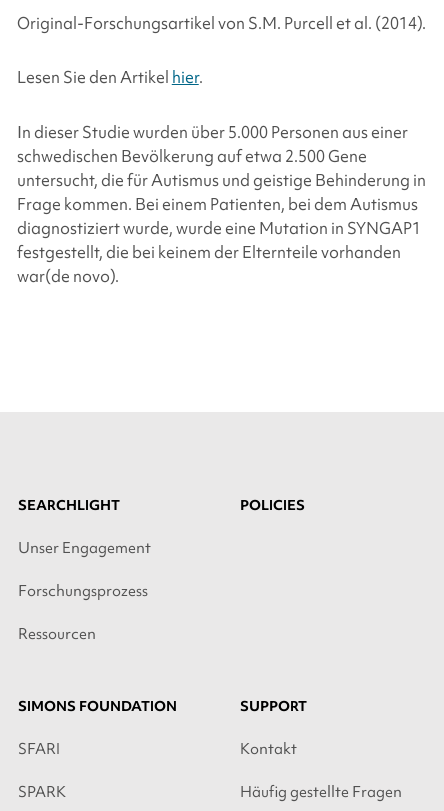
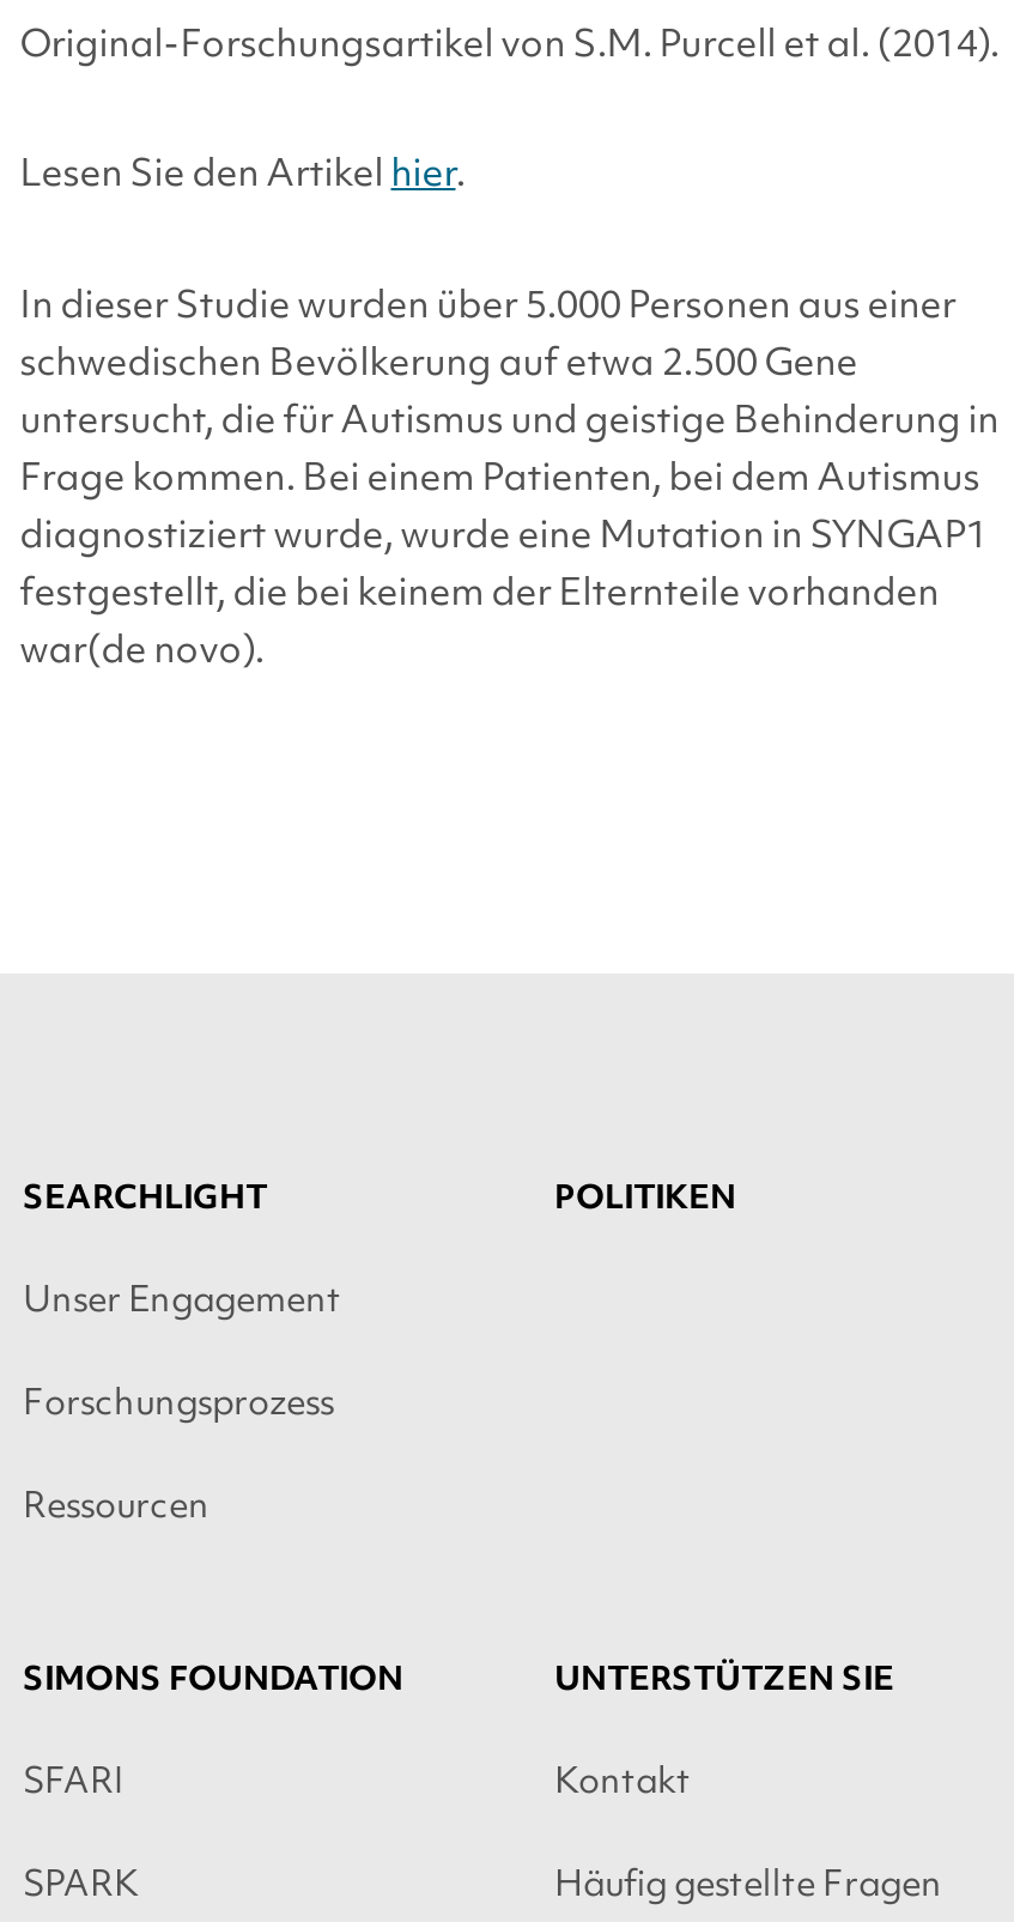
[240,496,305,514] POLICIES -> [554,1175,736,1218] POLITIKEN
[240,697,307,715] SUPPORT -> [554,1655,894,1698] UNTERSTÜTZEN SIE

